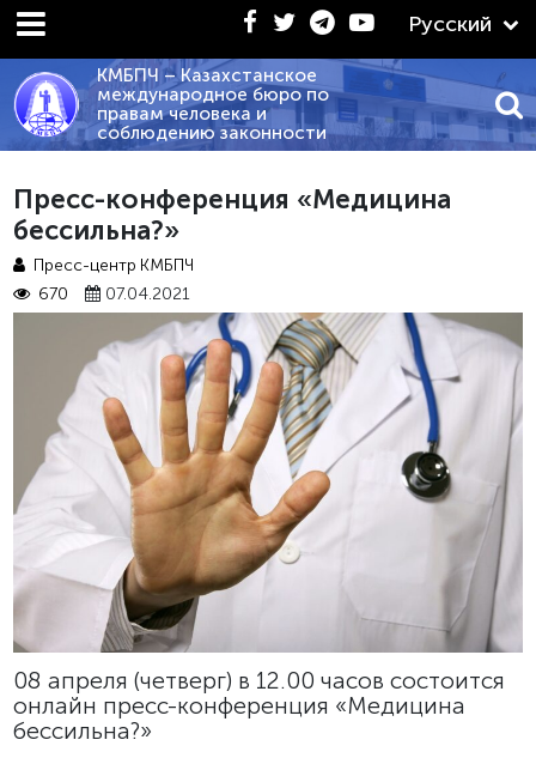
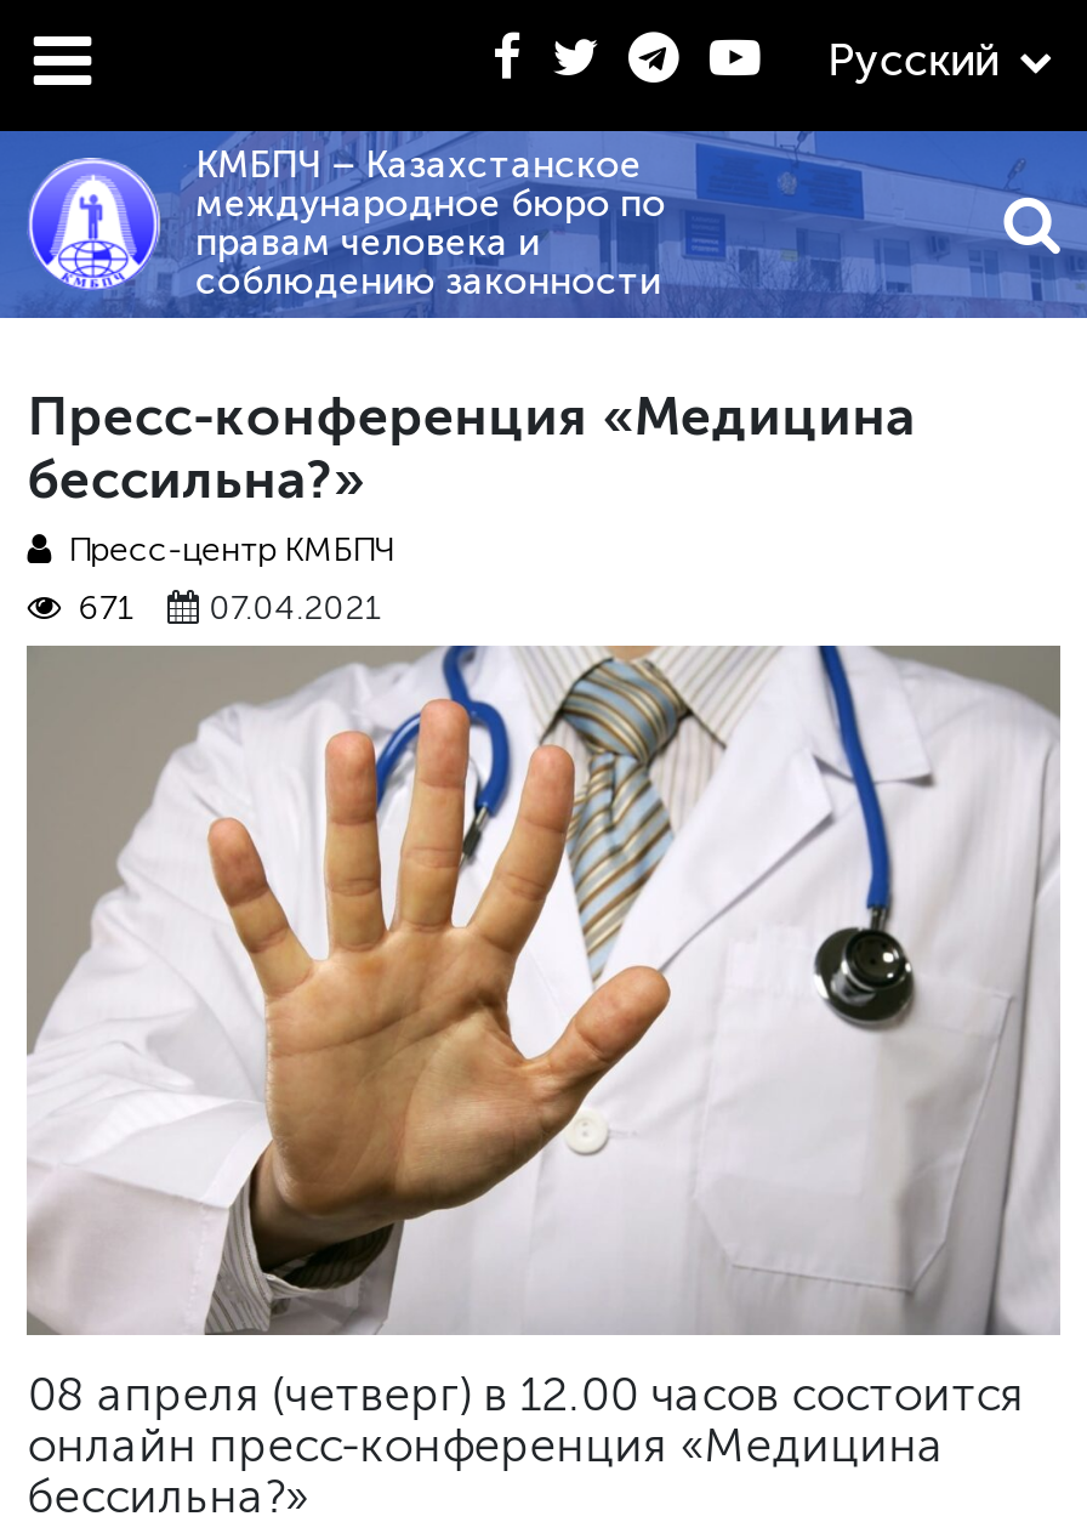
[38,283,190,304] 670 07.04.2021 -> [78,586,381,627] 671 07.04.2021

